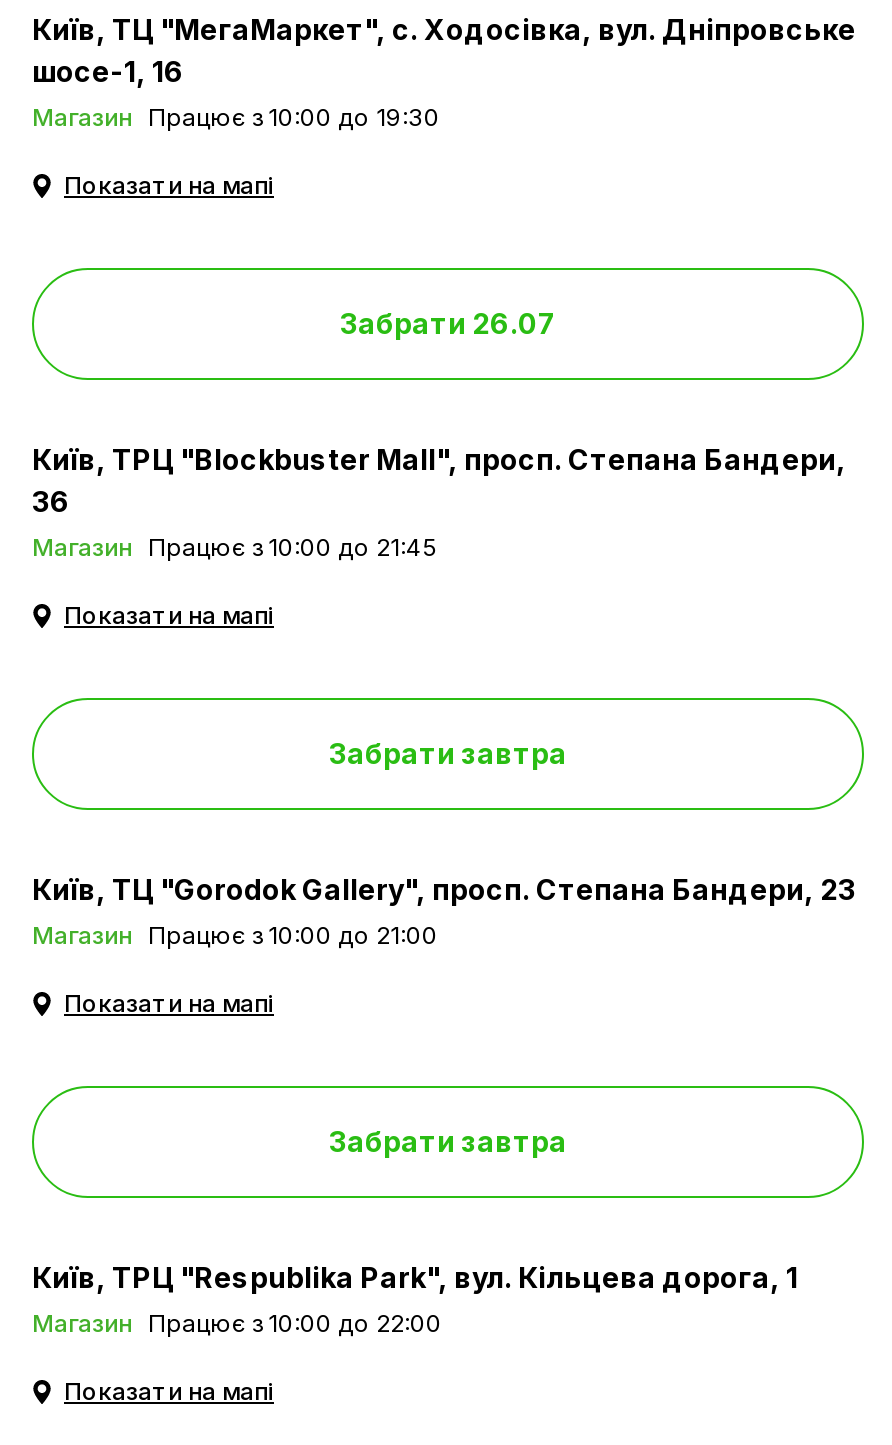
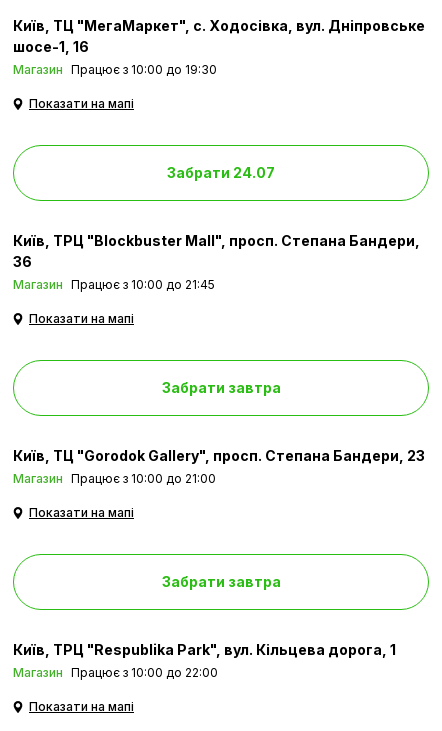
[340,307,556,341] Забрати 26.07 -> [167,164,275,181] Забрати 24.07

